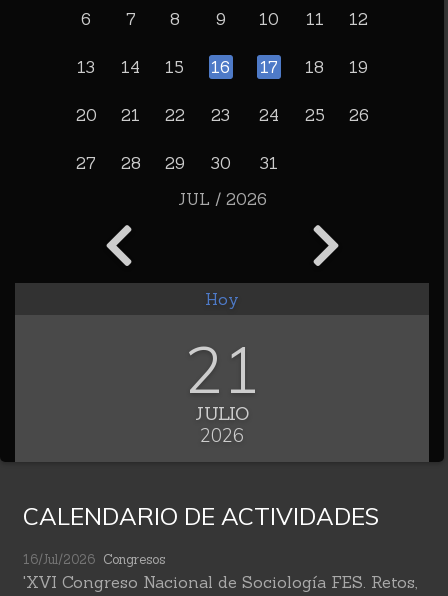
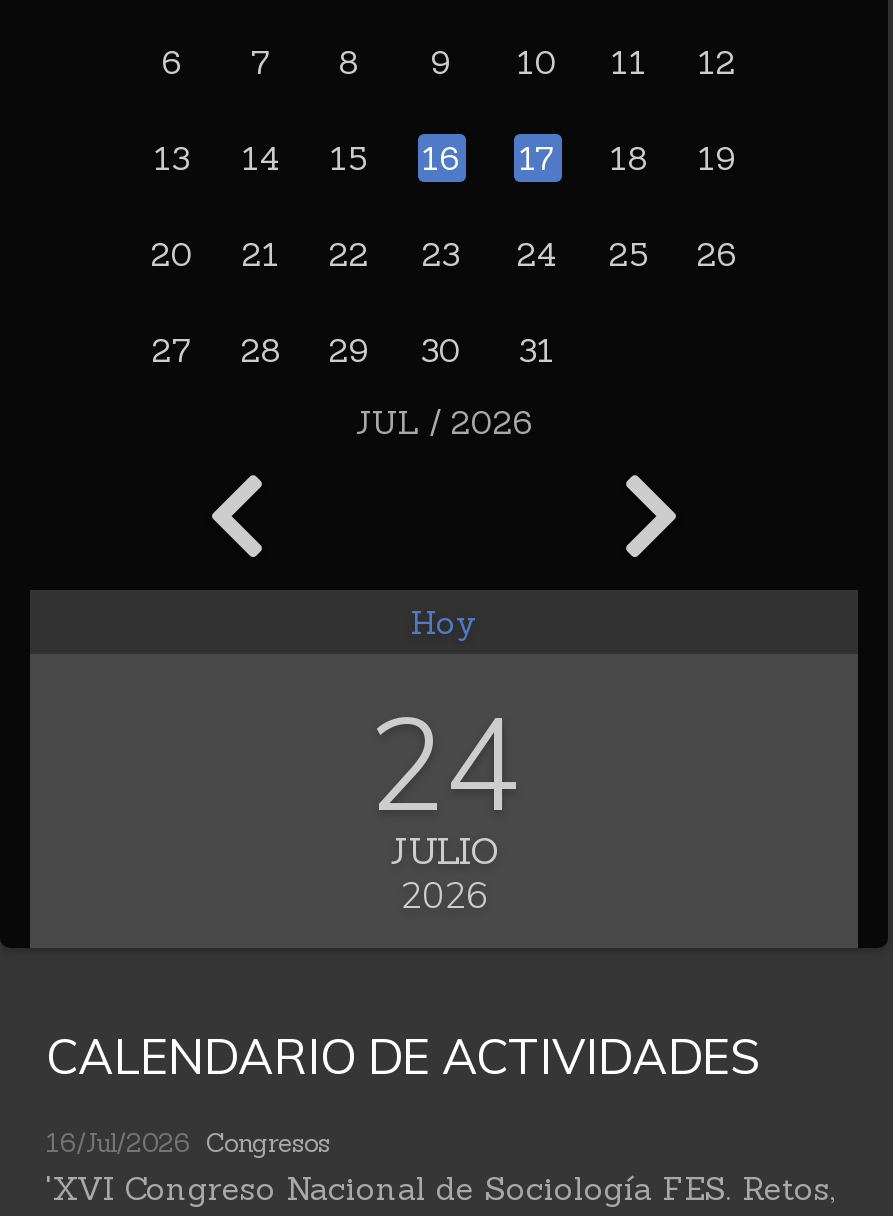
[184,329,260,409] 21 -> [368,683,520,843] 24

